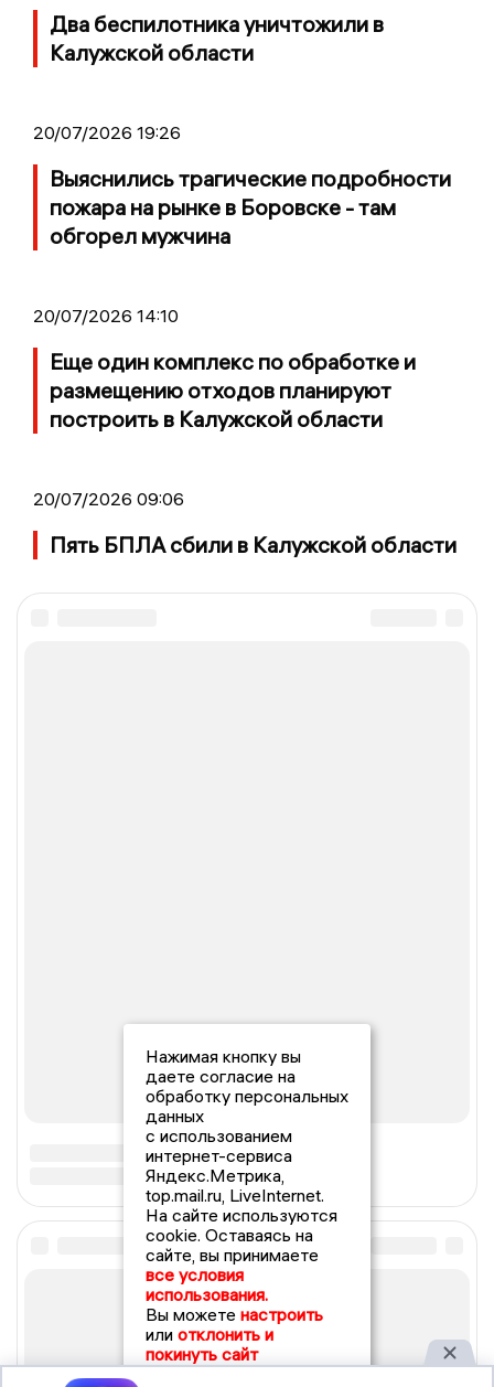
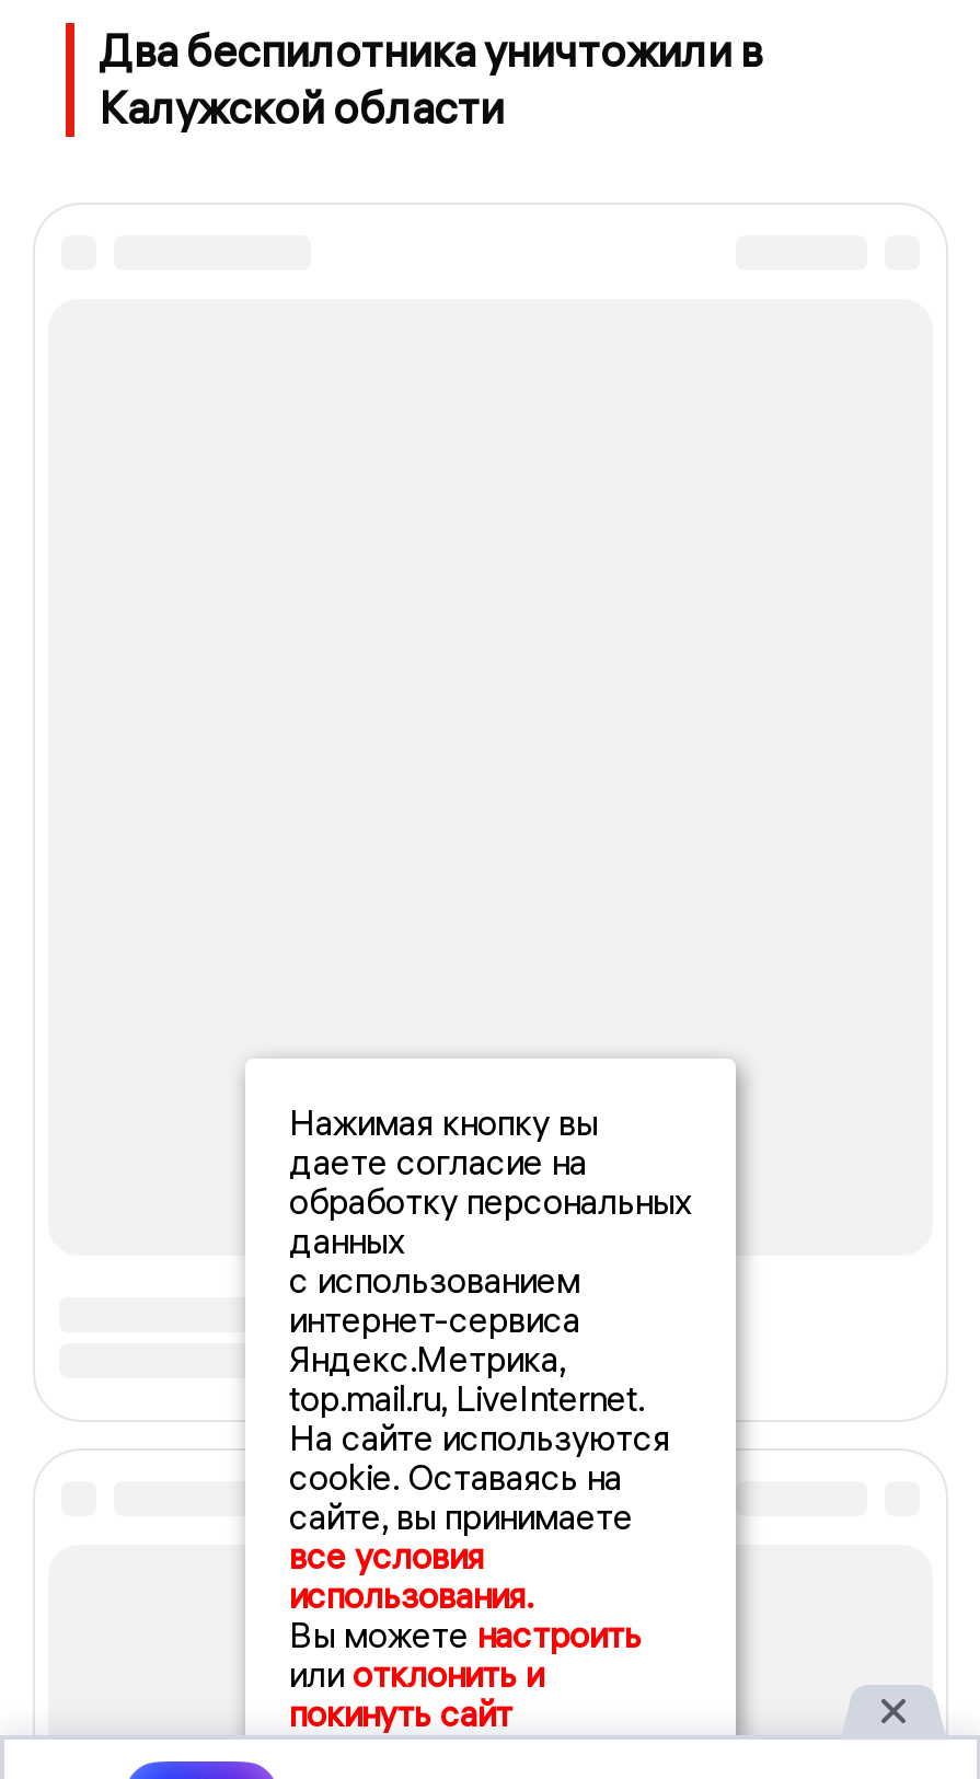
[33,121,457,558] 20/07/2026 19:26 | Выяснились трагические подробности | пожара на рынке в Боровске - там | обгорел мужчина | 20/07/2026 14:10 | Еще один комплекс по обработке и | размещению отходов планируют | построить в Калужской области | 20/07/2026 09:06 | Пять БПЛА сбили в Калужской области -> none

